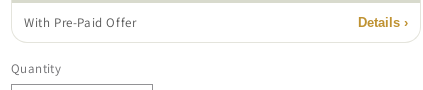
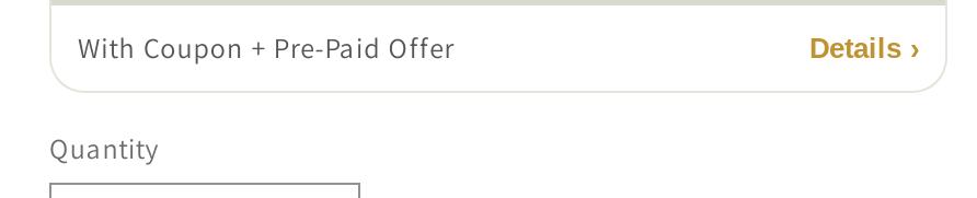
[24,14,136,31] With Pre-Paid Offer -> [78,30,454,67] With Coupon + Pre-Paid Offer

